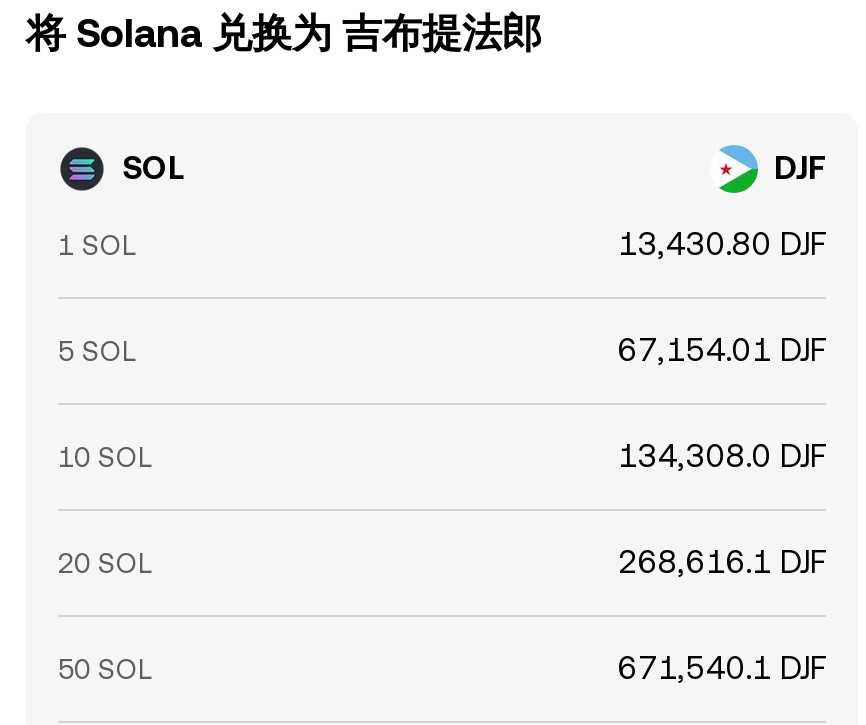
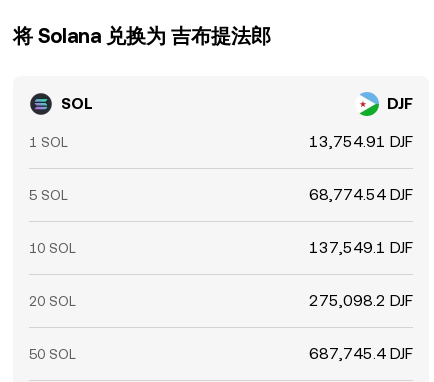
[618,225,826,263] 13,430.80 DJF -> [309,132,413,151] 13,754.91 DJF
[618,331,826,369] 67,154.01 DJF -> [309,185,413,204] 68,774.54 DJF
[618,437,826,475] 134,308.0 DJF -> [309,238,413,257] 137,549.1 DJF
[618,543,826,581] 268,616.1 DJF -> [309,291,413,310] 275,098.2 DJF
[618,649,826,687] 671,540.1 DJF -> [309,344,413,363] 687,745.4 DJF

